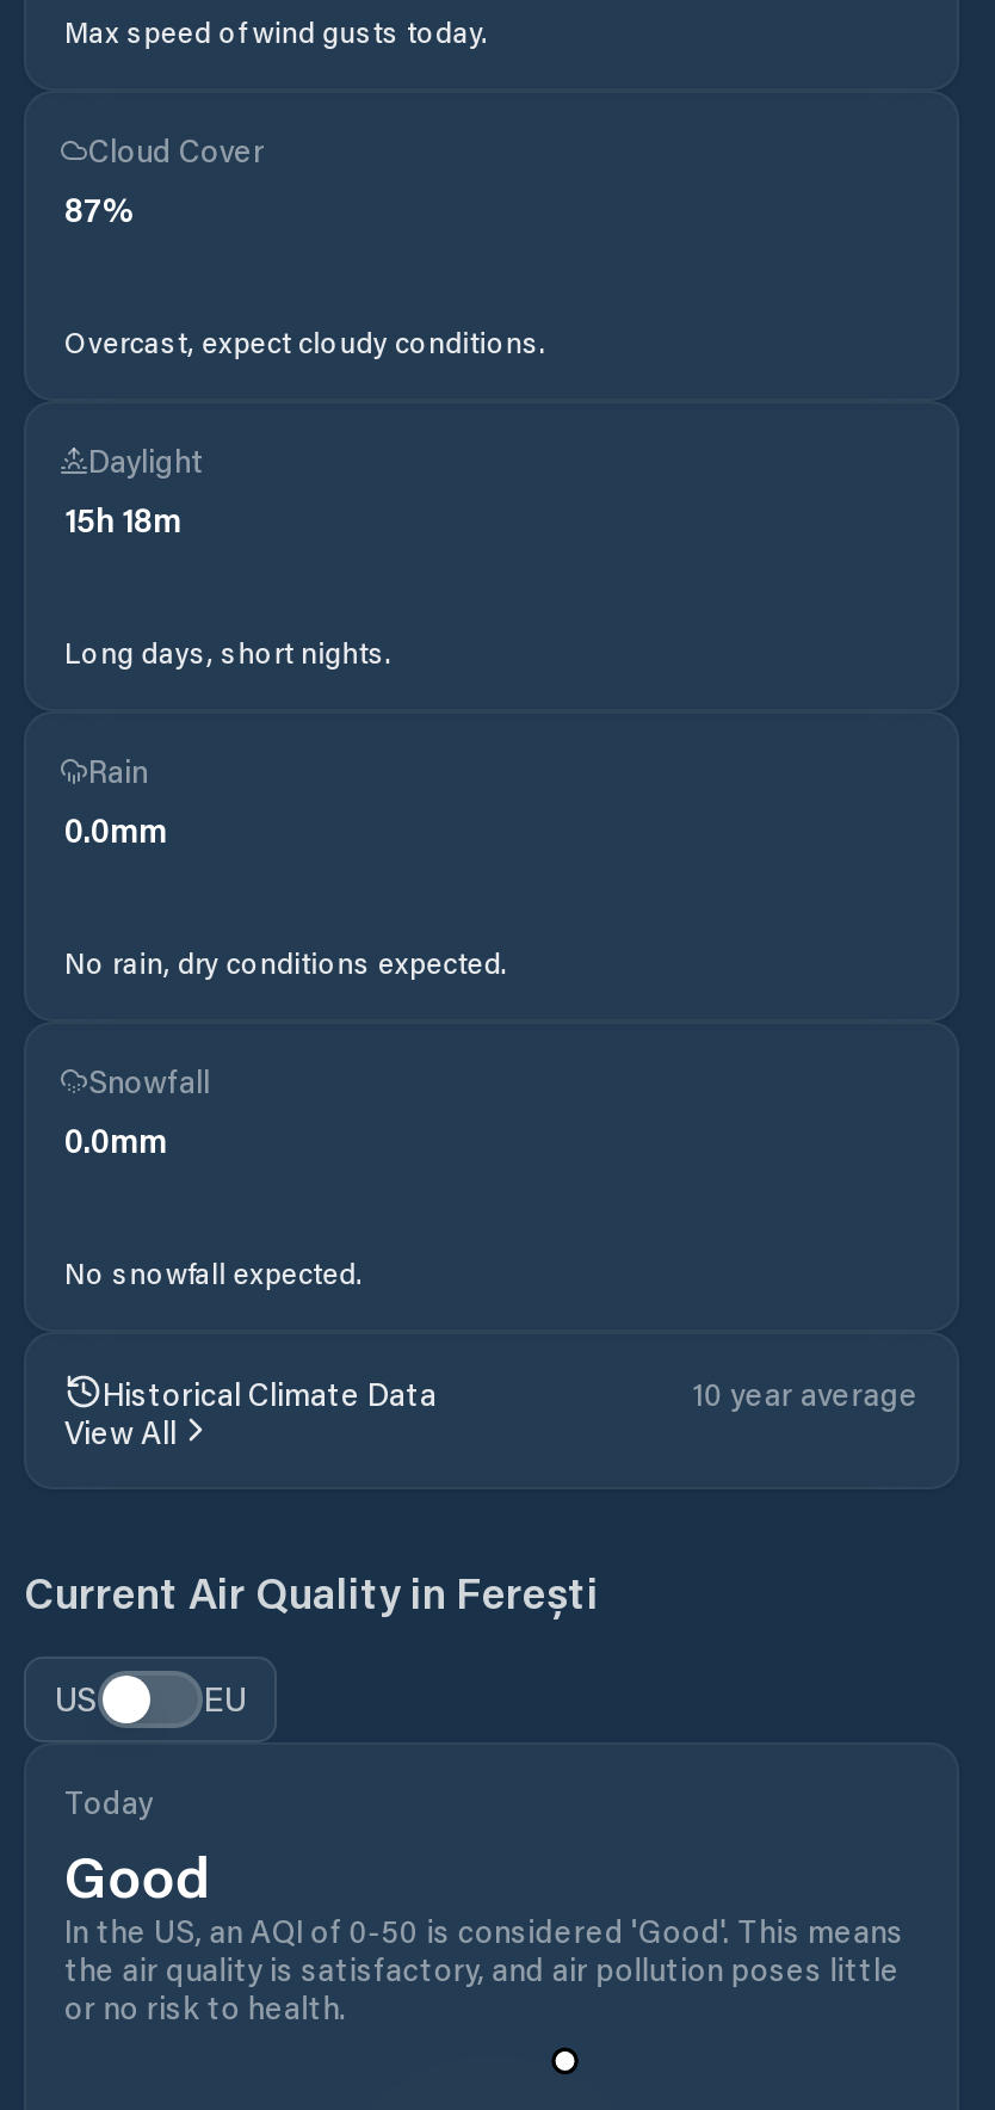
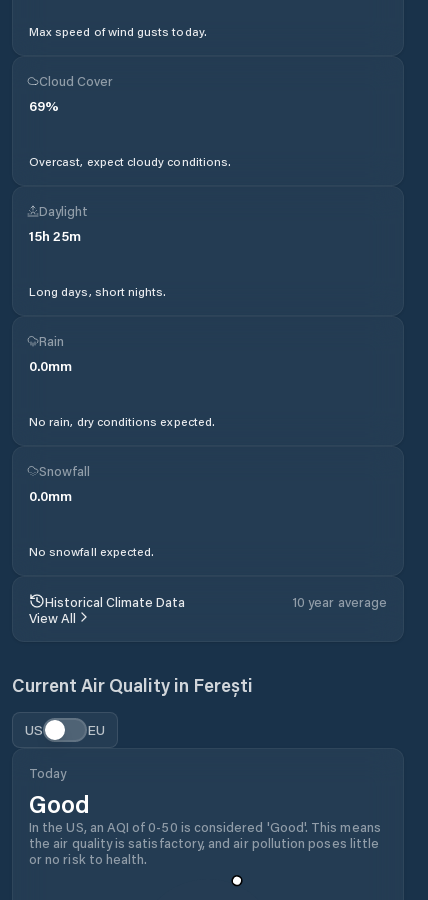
[64,186,136,232] 87% -> [29,96,59,115] 69%
[64,496,181,542] 15h 18m -> [29,226,81,245] 15h 25m

